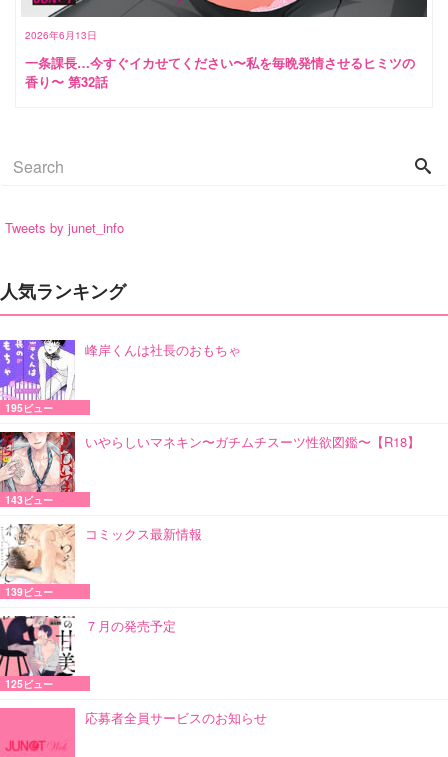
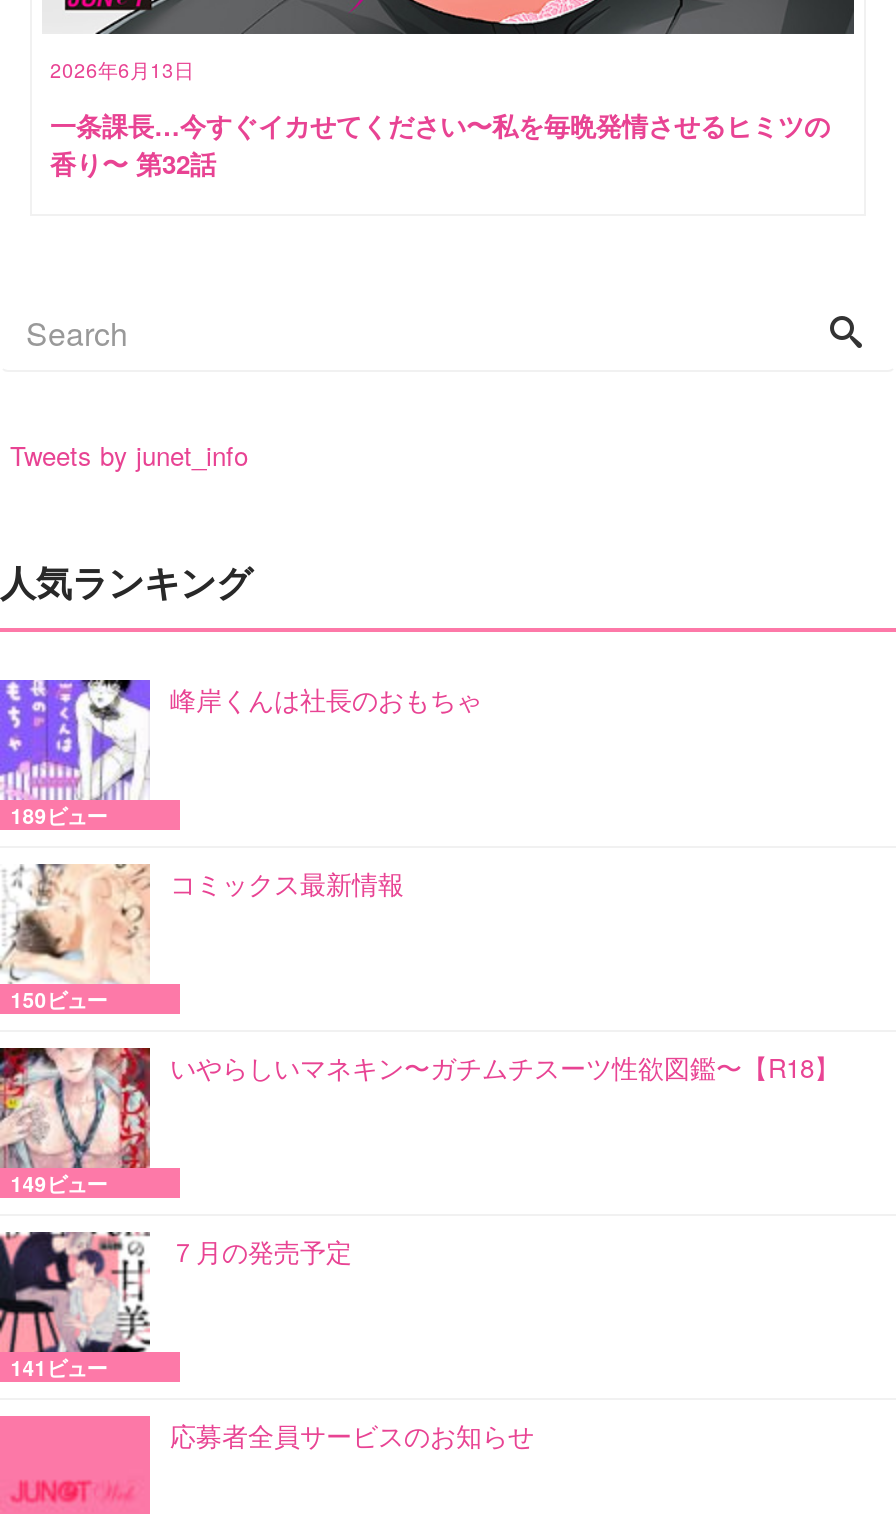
[5,400,53,415] 195ビュー -> [10,800,106,1014] 189ビュー | 150ビュー
moved [0,430,420,494] -> [0,1044,840,1172]: [image] | いやらしいマネキン〜ガチムチスーツ性欲図鑑〜【R18】
[5,492,53,599] 143ビュー | 139ビュー -> [10,1168,106,1198] 149ビュー
moved [3,524,202,585] -> [6,864,404,980]: [image] | コミックス最新情報
[5,676,53,691] 125ビュー -> [10,1352,106,1382] 141ビュー

